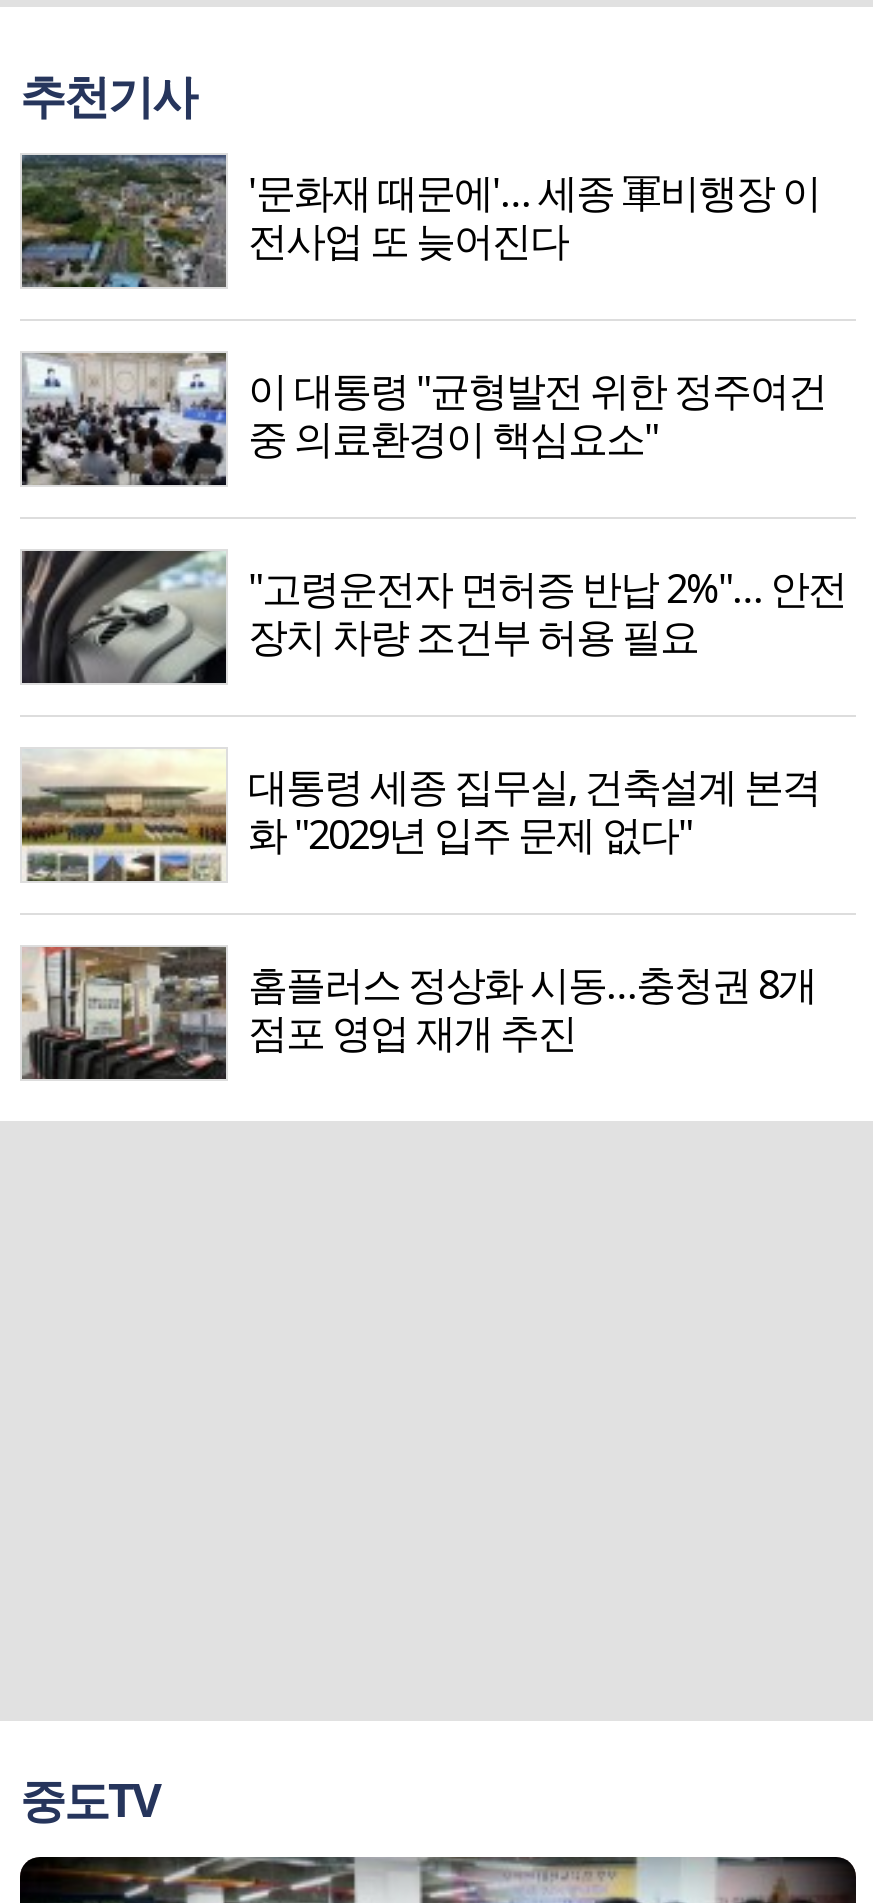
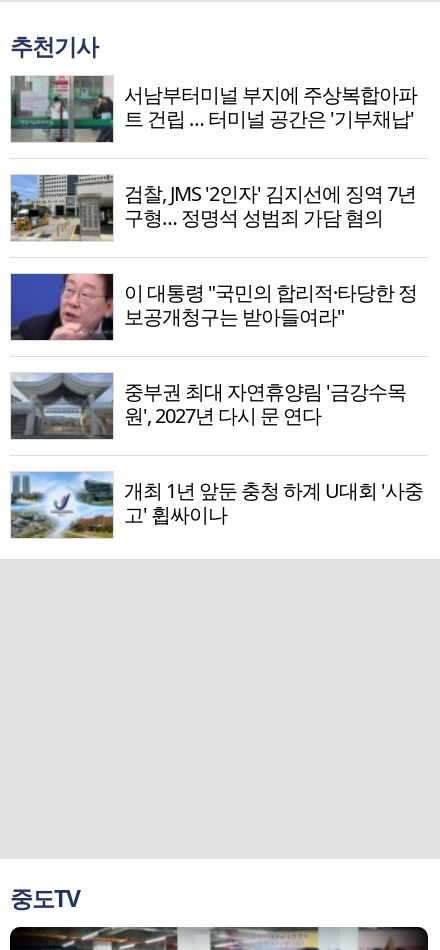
[22,153,820,289] [image] | '문화재 때문에'… 세종 軍비행장 이 | 전사업 또 늦어진다 -> [11,75,417,143] [image] | 서남부터미널 부지에 주상복합아파 | 트 건립 … 터미널 공간은 '기부채납'
[20,351,826,487] [image] | 이 대통령 "균형발전 위한 정주여건 | 중 의료환경이 핵심요소" -> [11,174,416,242] [image] | 검찰, JMS '2인자' 김지선에 징역 7년 | 구형… 정명석 성범죄 가담 혐의
[20,549,846,685] [image] | "고령운전자 면허증 반납 2%"… 안전 | 장치 차량 조건부 허용 필요 -> [10,273,417,341] [image] | 이 대통령 "국민의 합리적·타당한 정 | 보공개청구는 받아들여라"
[20,749,820,883] [image] | 대통령 세종 집무실, 건축설계 본격 | 화 "2029년 입주 문제 없다" -> [10,372,406,439] [image] | 중부권 최대 자연휴양림 '금강수목 | 원', 2027년 다시 문 연다
[20,945,816,1081] [image] | 홈플러스 정상화 시동…충청권 8개 | 점포 영업 재개 추진 -> [10,471,423,539] [image] | 개최 1년 앞둔 충청 하계 U대회 '사중 | 고' 휩싸이나

